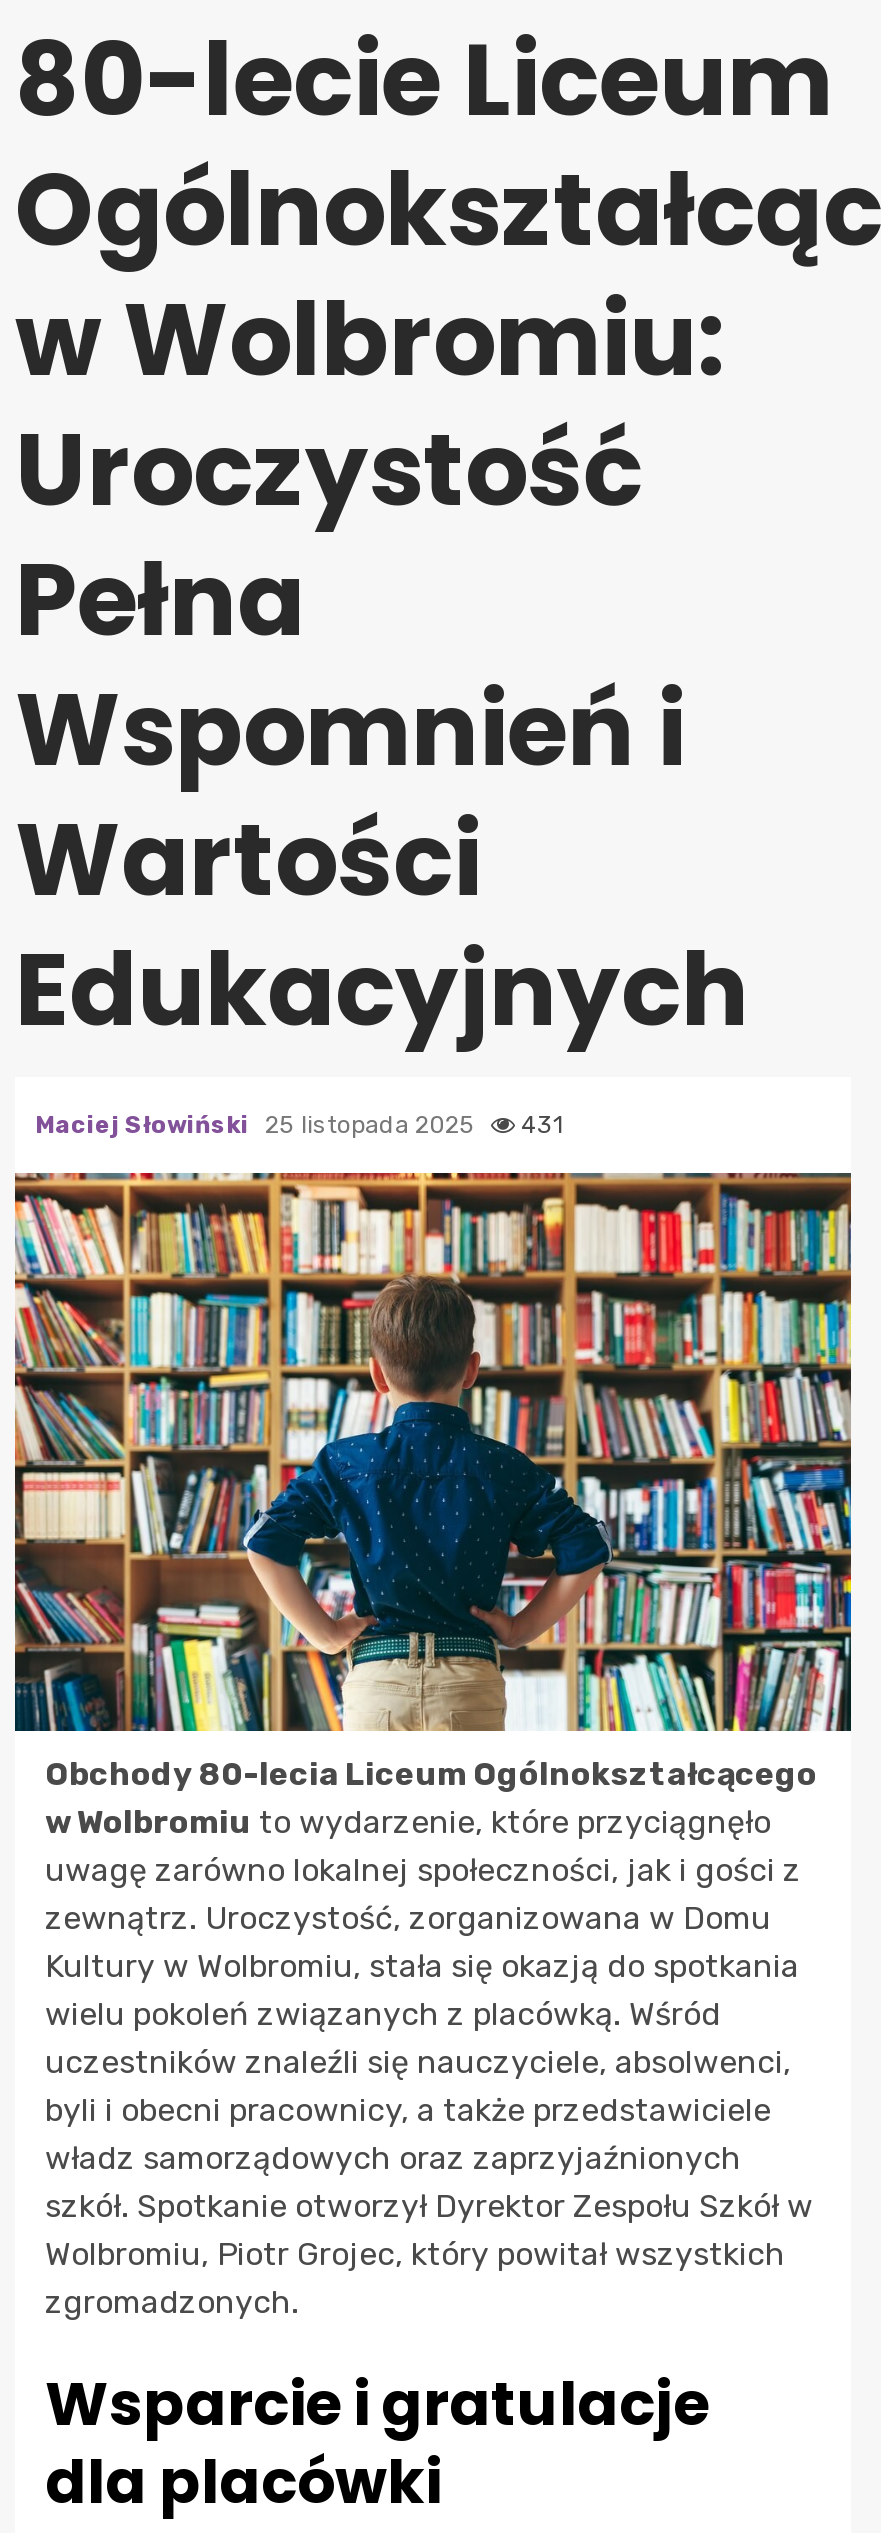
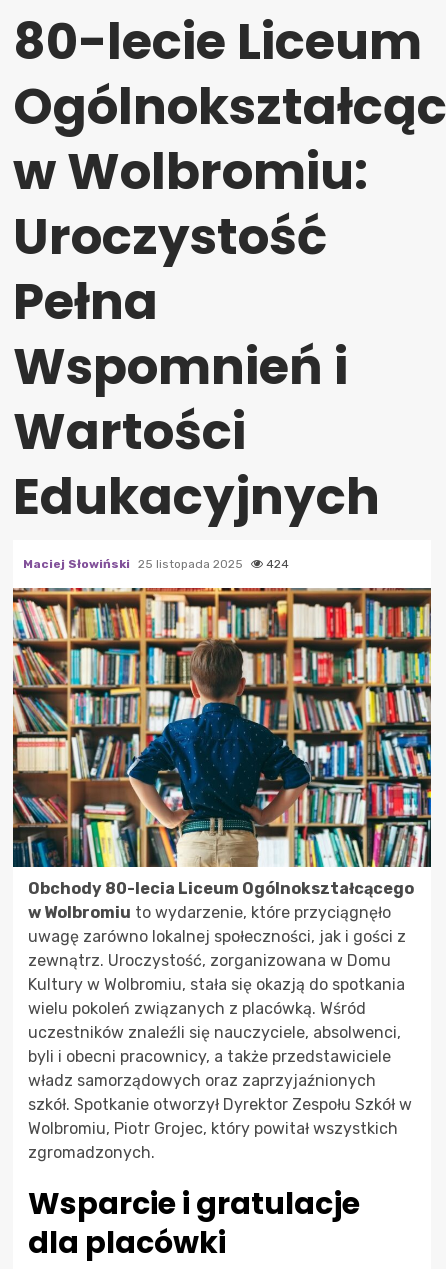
[35,1111,563,1139] Maciej Słowiński 25 listopada 2025 431 -> [23,557,289,571] Maciej Słowiński 25 listopada 2025 424

